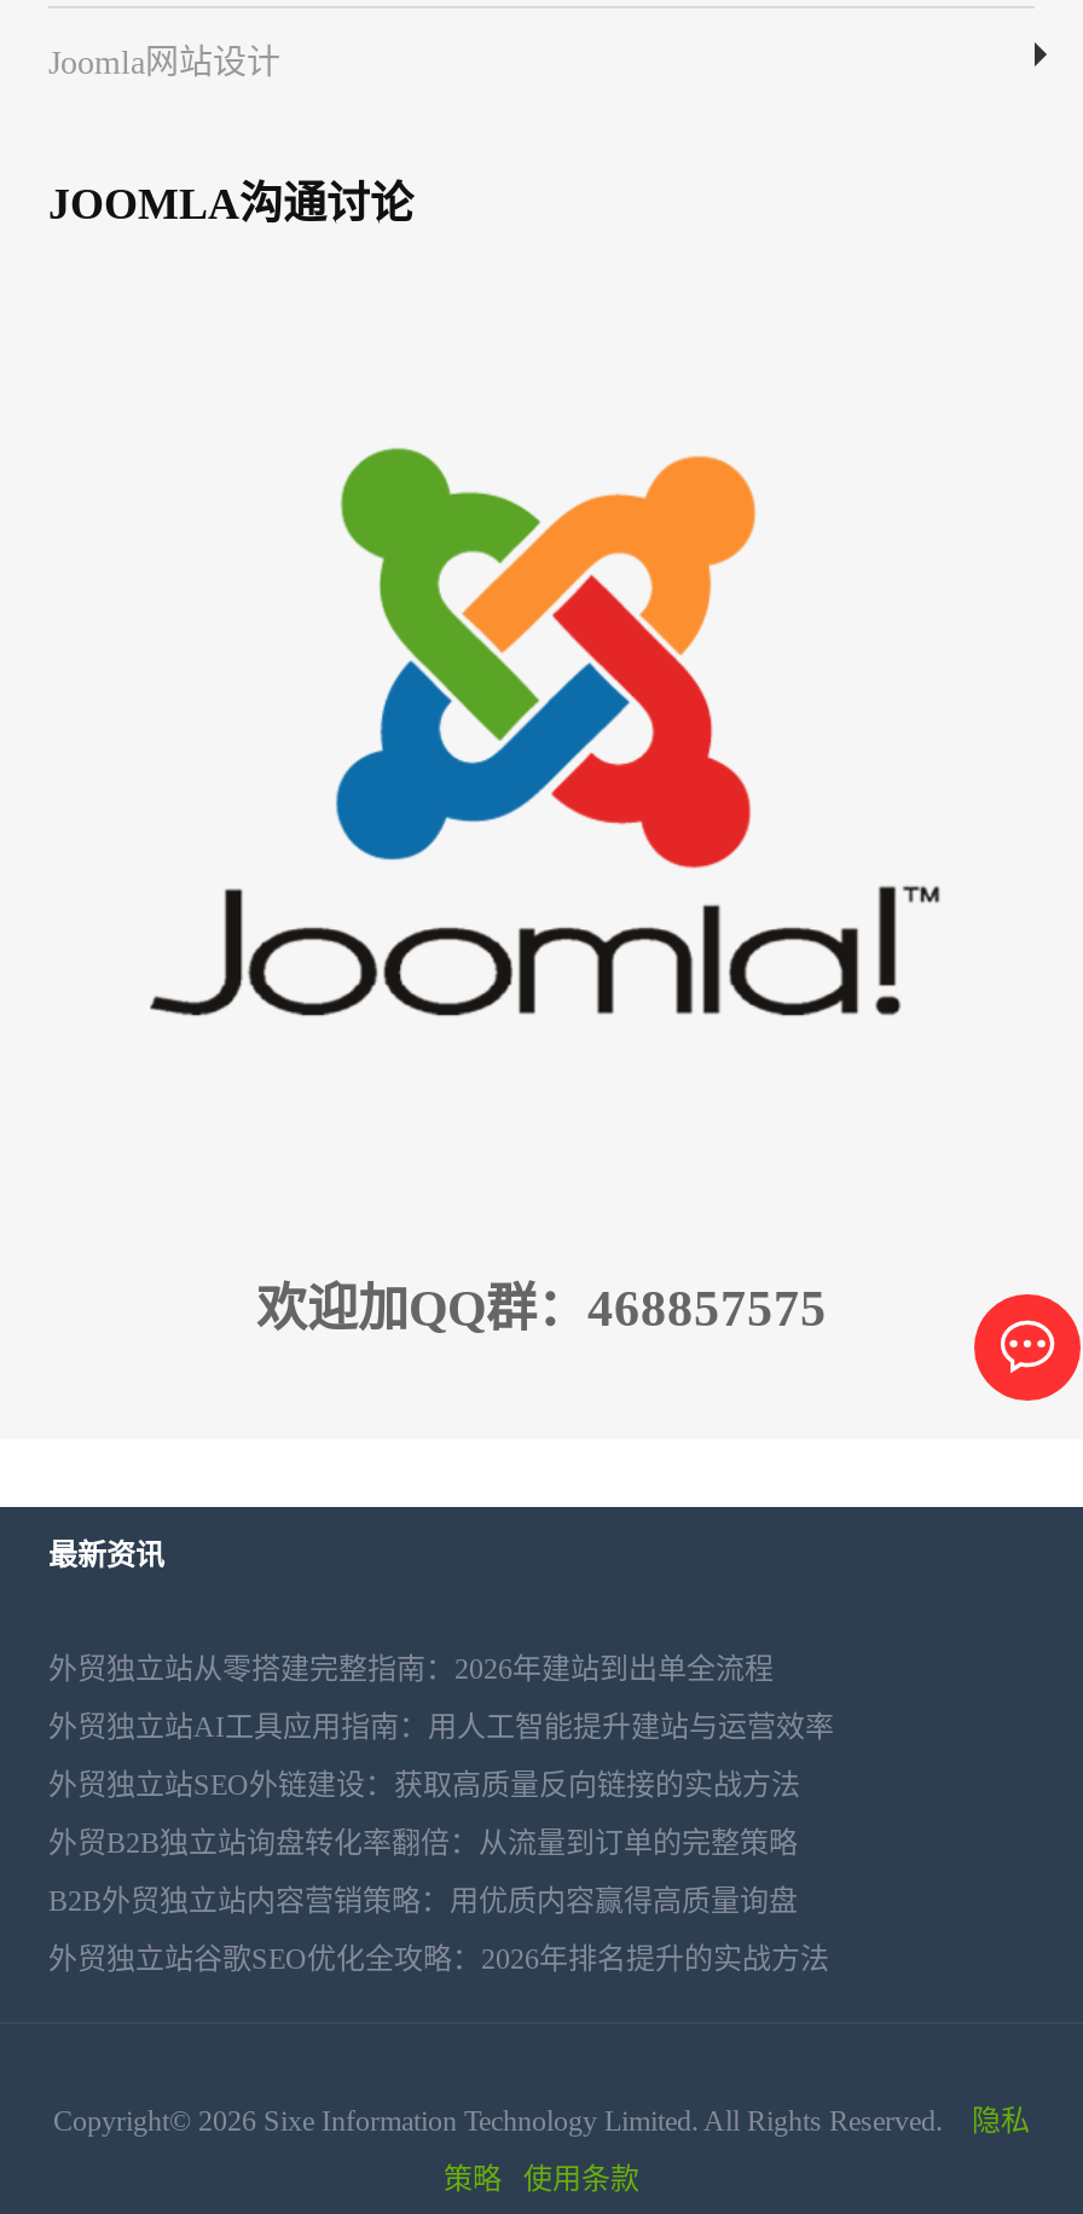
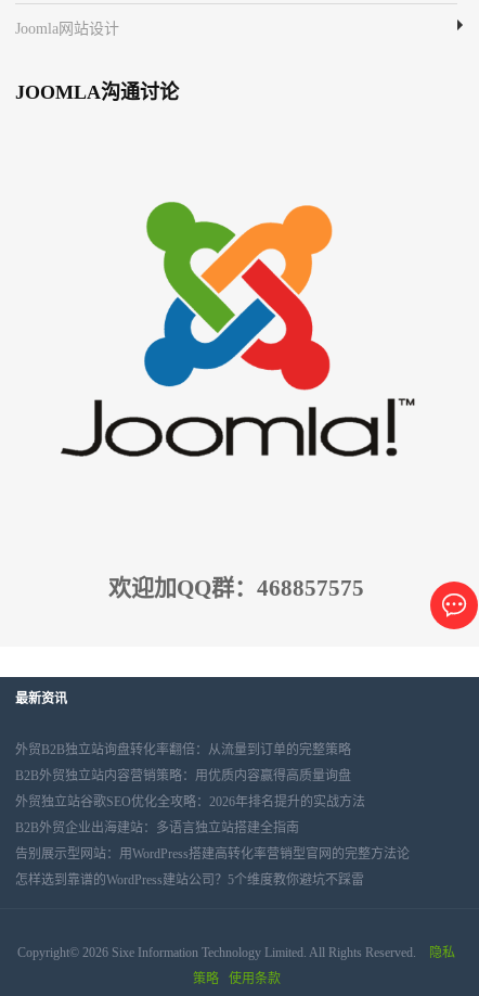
[48,1651,834,1801] 外贸独立站从零搭建完整指南：2026年建站到出单全流程 | 外贸独立站AI工具应用指南：用人工智能提升建站与运营效率 | 外贸独立站SEO外链建设：获取高质量反向链接的实战方法 -> none
moved [48,1825,829,1975] -> [15,742,365,809]: 外贸B2B独立站询盘转化率翻倍：从流量到订单的完整策略 | B2B外贸独立站内容营销策略：用优质内容赢得高质量询盘 | 外贸独立站谷歌SEO优化全攻略：2026年排名提升的实战方法
none -> [15,820,410,887] B2B外贸企业出海建站：多语言独立站搭建全指南 | 告别展示型网站：用WordPress搭建高转化率营销型官网的完整方法论 | 怎样选到靠谱的WordPress建站公司？5个维度教你避坑不踩雷

